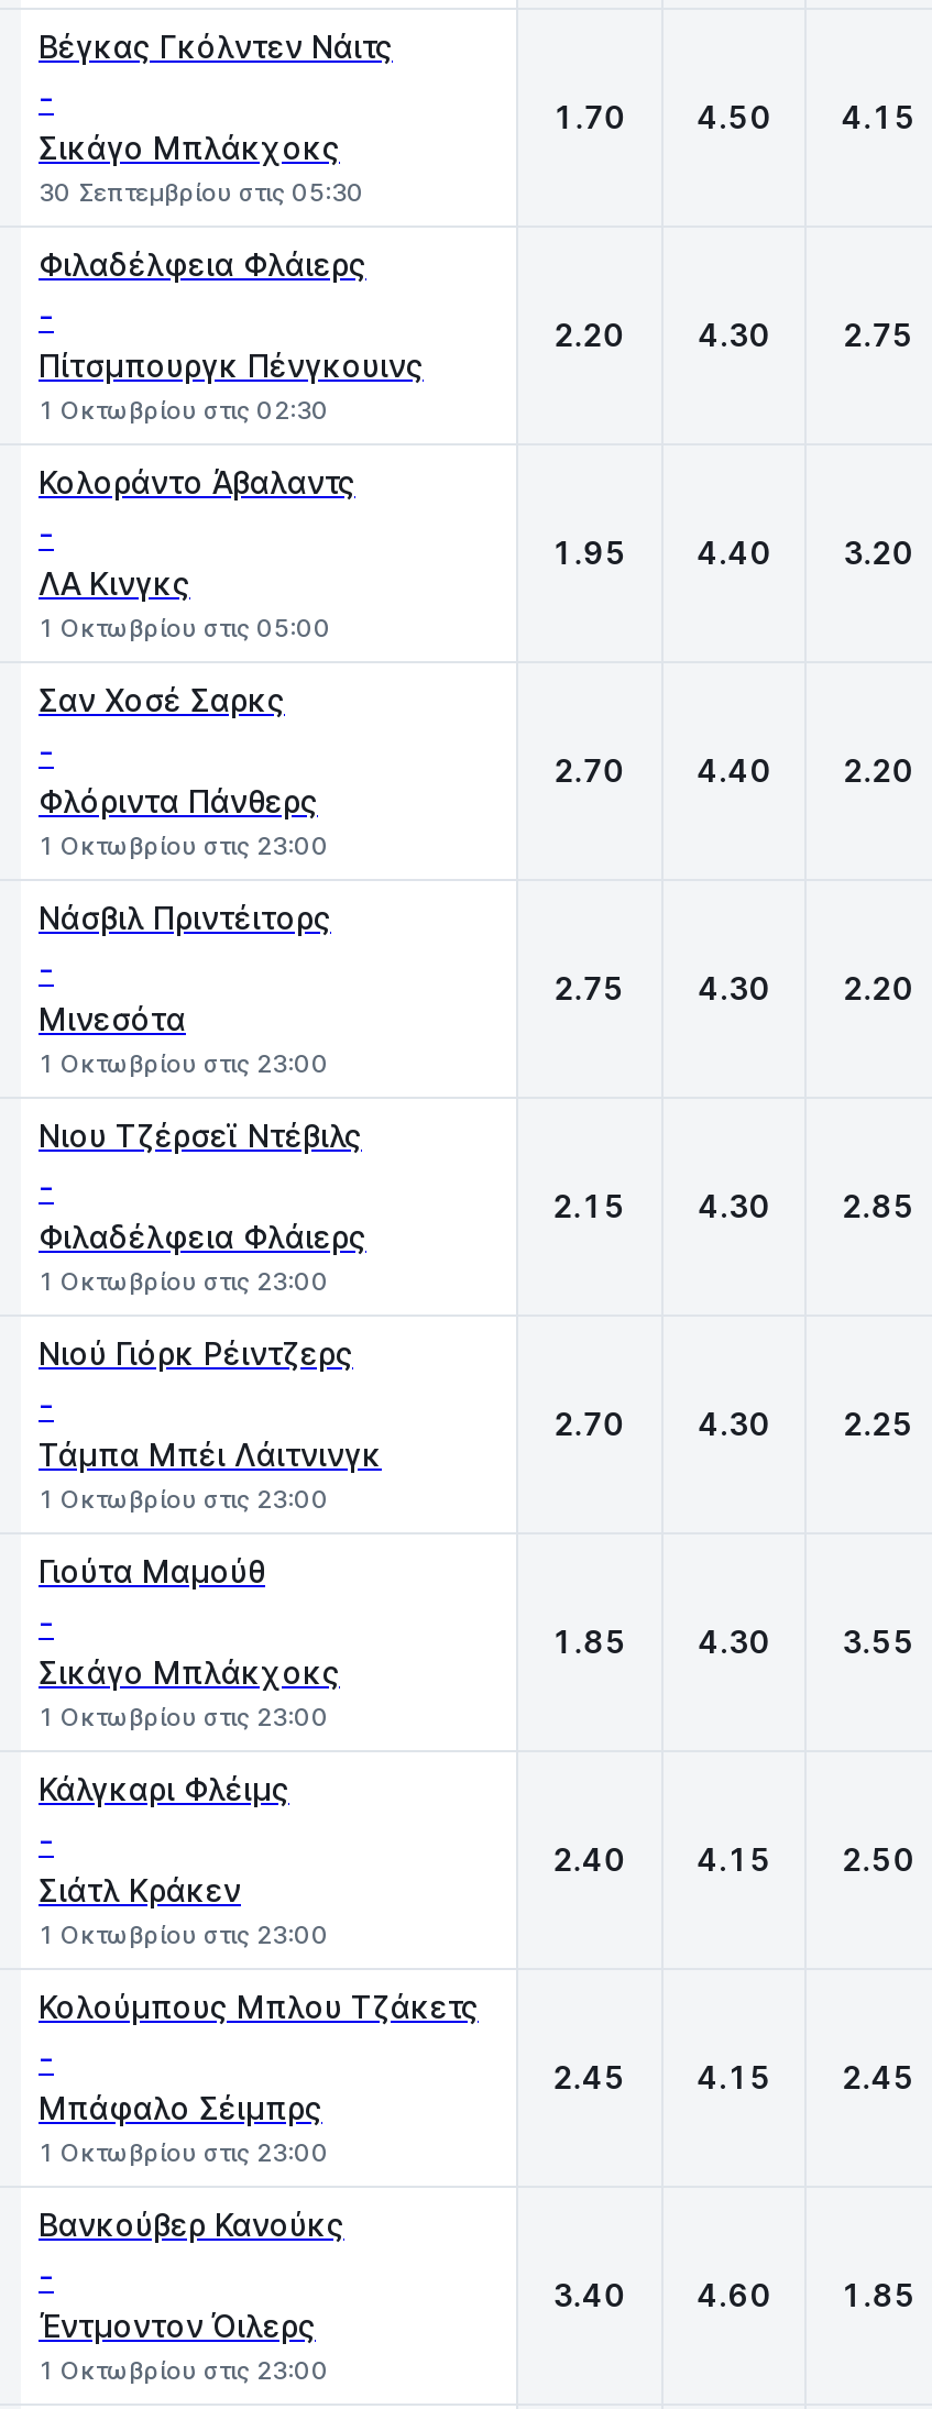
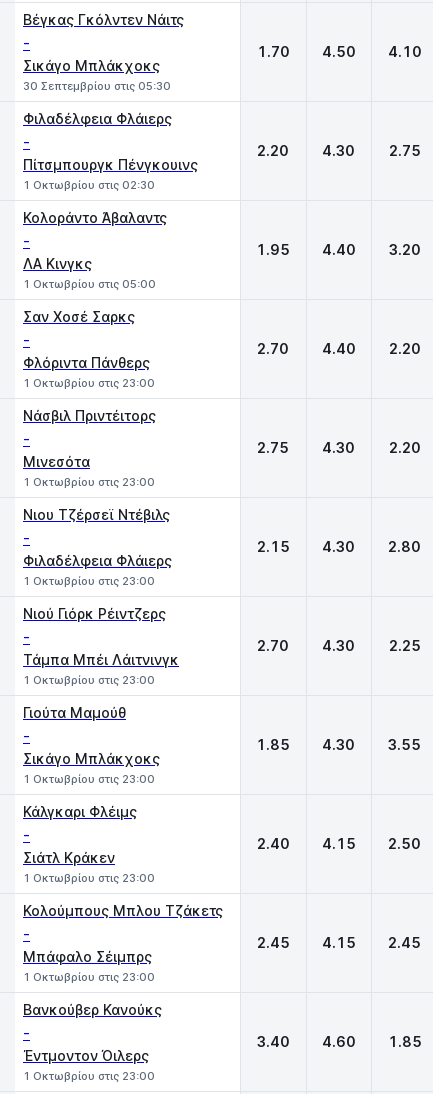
[553,98,916,135] 1.70 4.50 4.15 -> [257,43,422,60] 1.70 4.50 4.10
[553,1187,915,1224] 2.15 4.30 2.85 -> [257,538,421,555] 2.15 4.30 2.80

